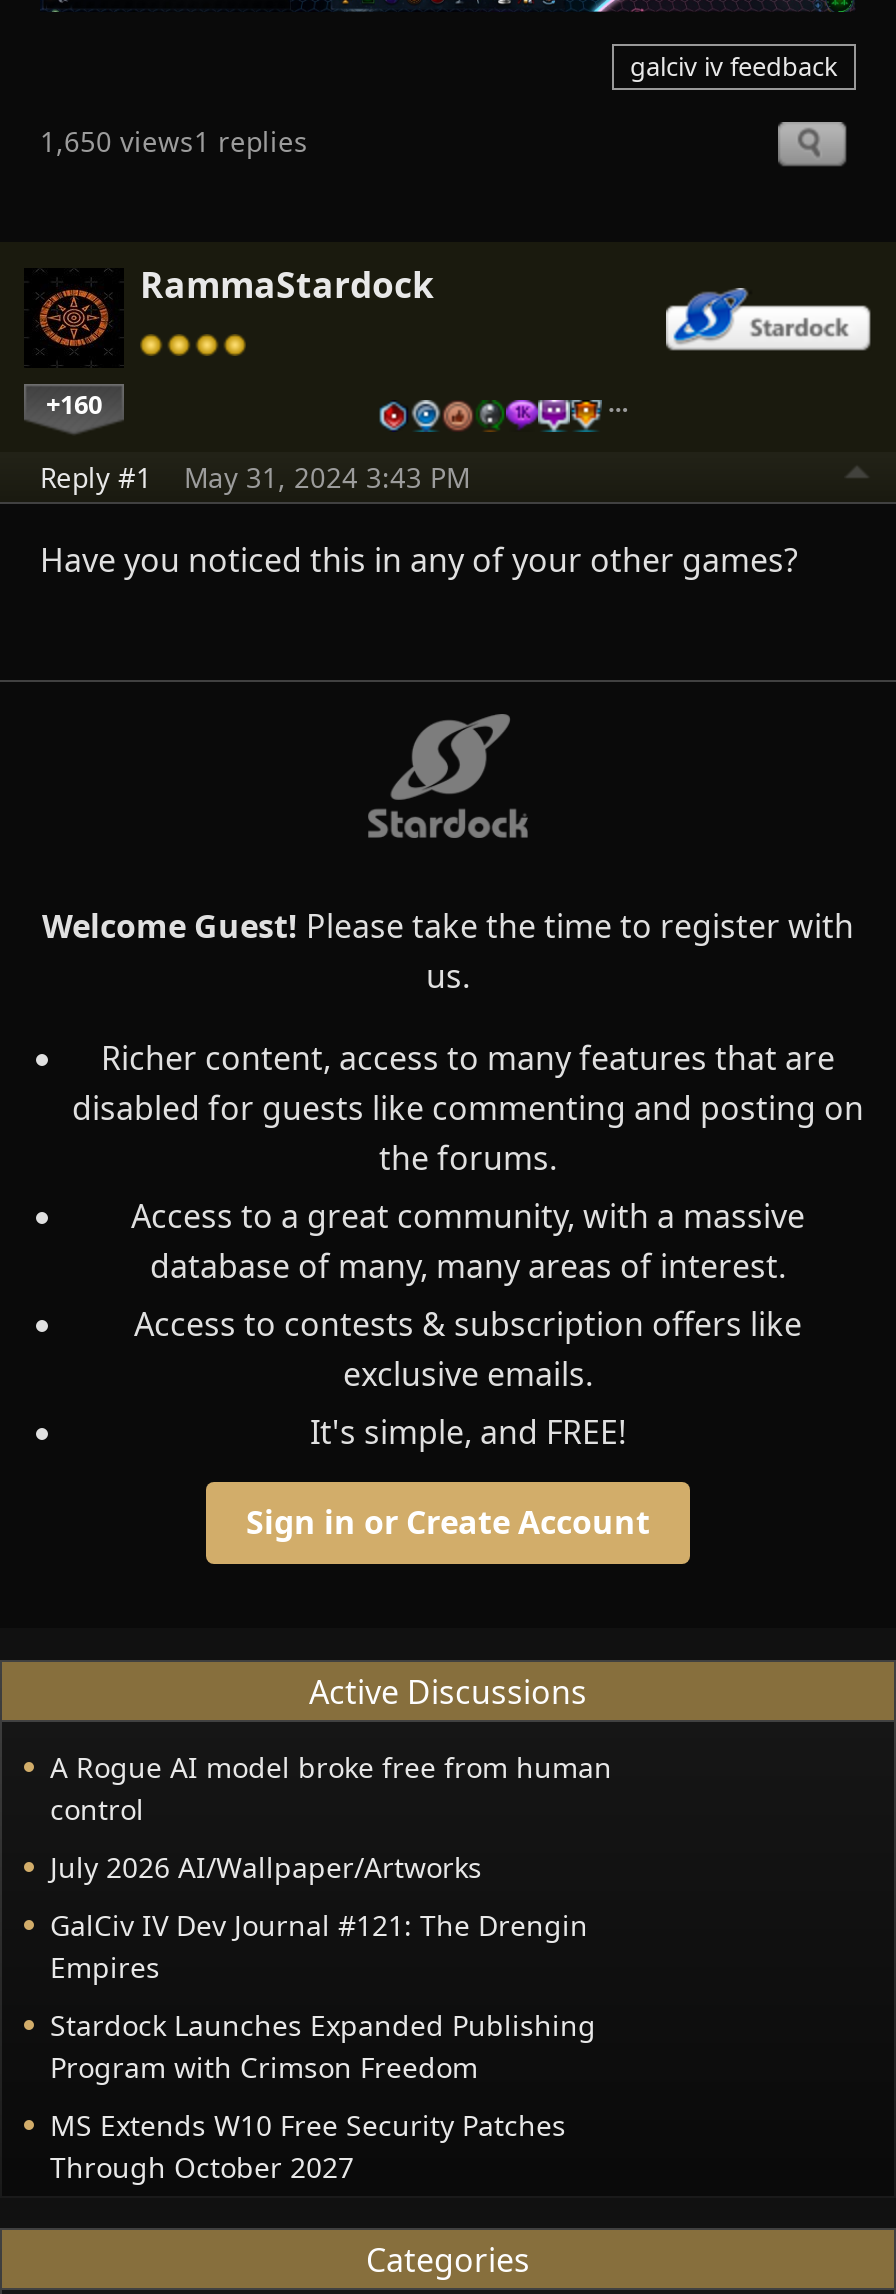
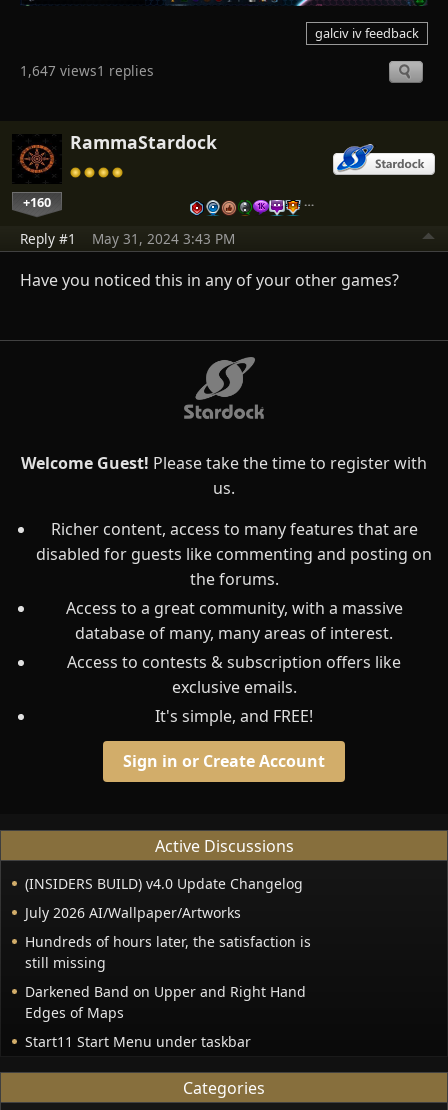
[40,122,308,160] 1,650 views1 replies -> [20,61,154,80] 1,647 views1 replies
[50,1749,612,1829] A Rogue AI model broke free from human | control -> [25,874,303,893] (INSIDERS BUILD) v4.0 Update Changelog
[50,1907,588,1987] GalCiv IV Dev Journal #121: The Drengin | Empires -> [25,932,311,972] Hundreds of hours later, the satisfaction is | still missing
[50,2007,596,2087] Stardock Launches Expanded Publishing | Program with Crimson Freedom -> [25,982,306,1022] Darkened Band on Upper and Right Hand | Edges of Maps
[50,2107,566,2187] MS Extends W10 Free Security Patches | Through October 2027 -> [25,1032,251,1051] Start11 Start Menu under taskbar

